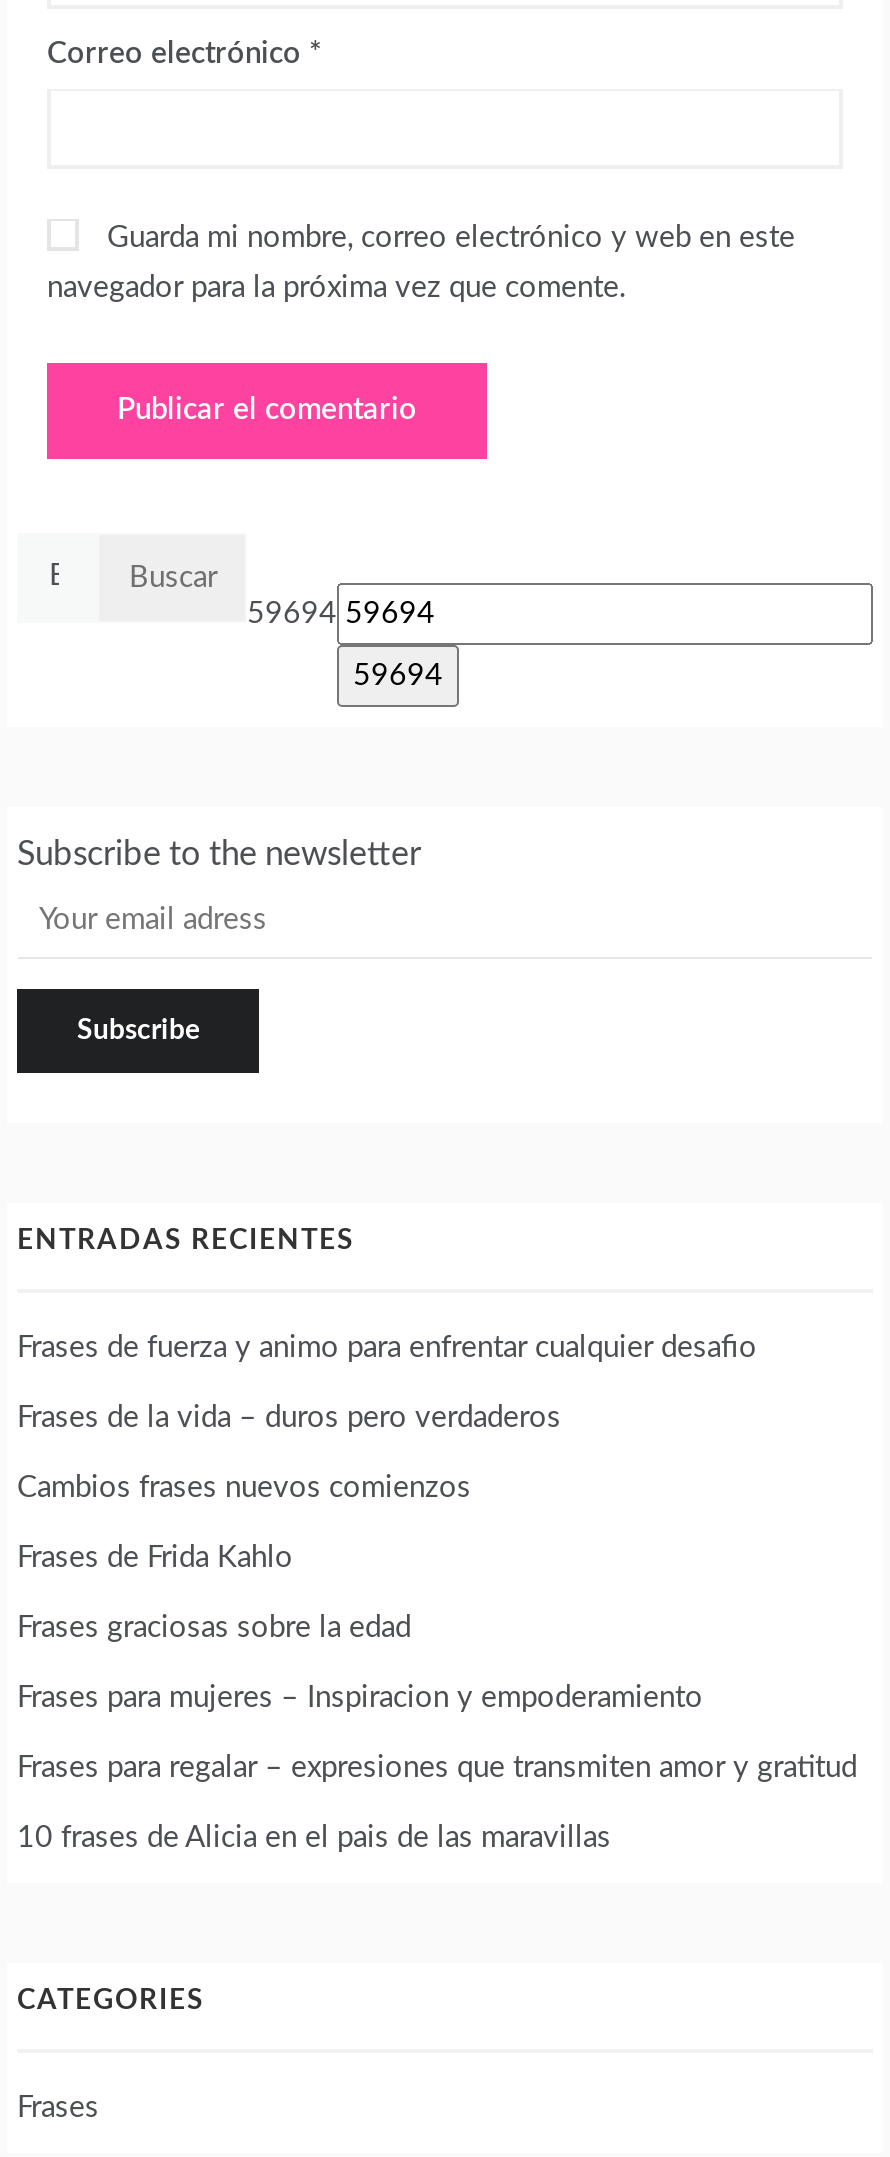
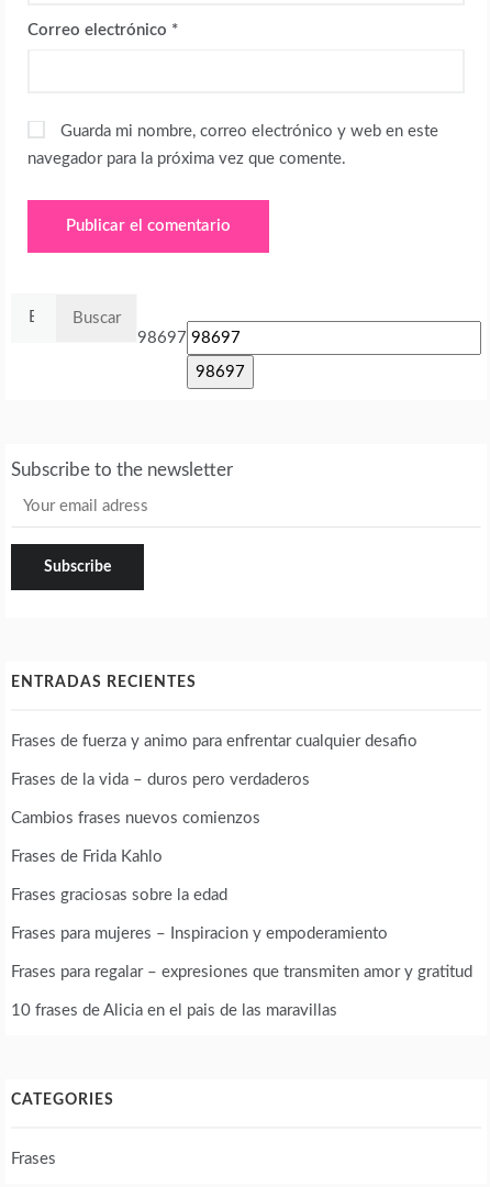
[247,599,337,629] 59694 -> [137,330,187,346] 98697

